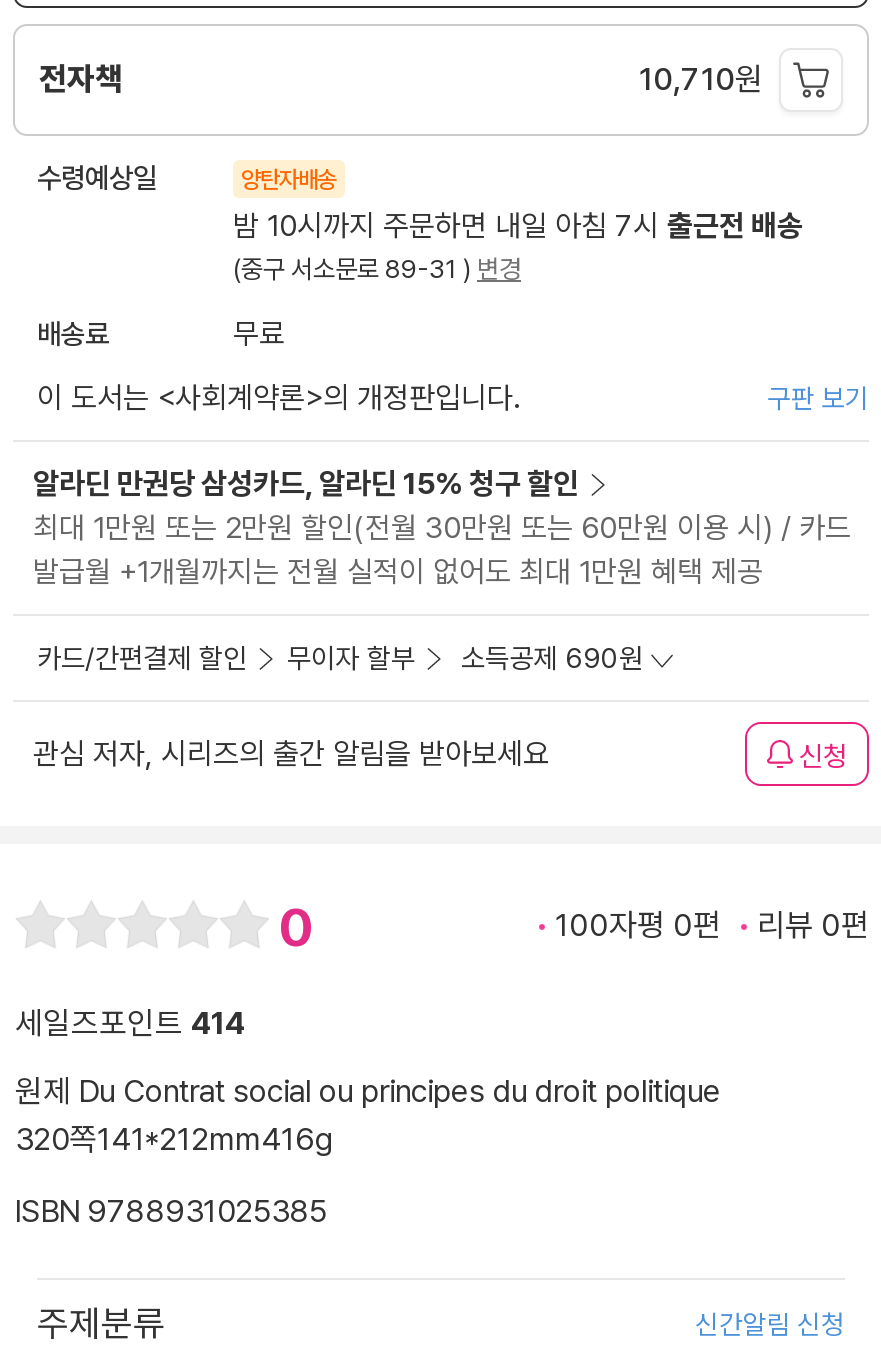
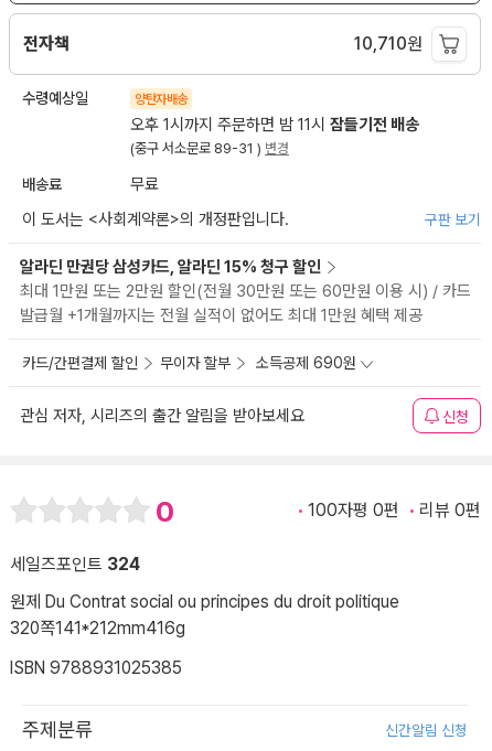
[233,209,803,245] 밤 10시까지 주문하면 내일 아침 7시 출근전 배송 -> [130,115,419,135] 오후 1시까지 주문하면 밤 11시 잠들기전 배송
[15,1003,245,1041] 세일즈포인트 414 -> [10,553,140,574] 세일즈포인트 324

